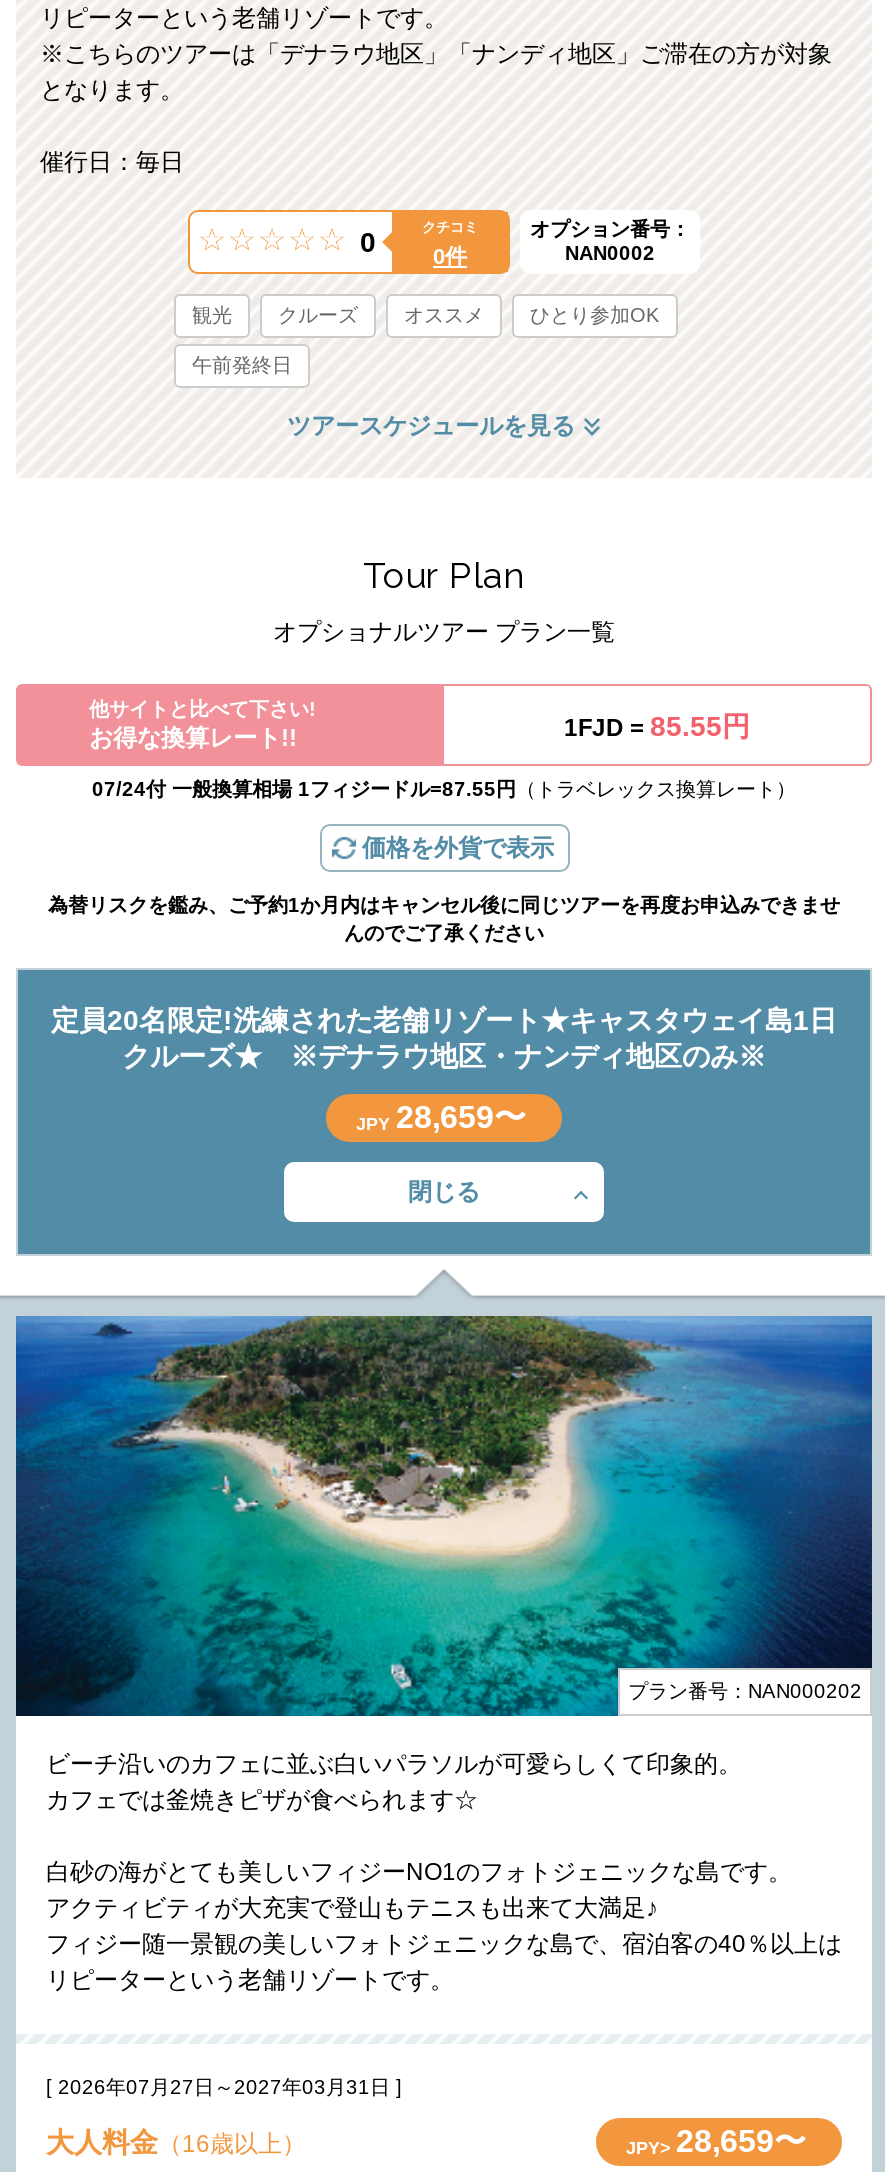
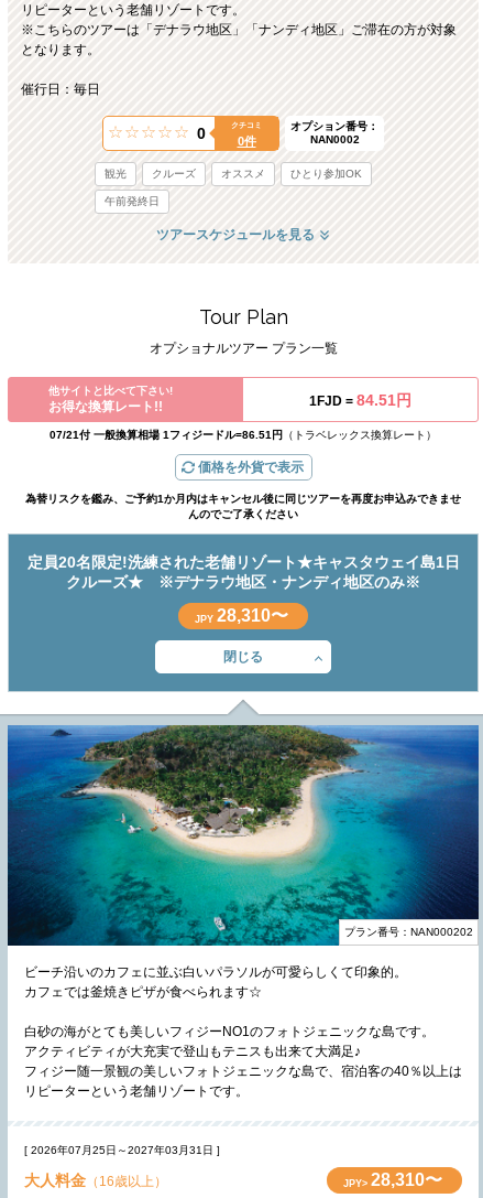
[564,709,750,741] 1FJD = 85.55円 -> [309,391,411,408] 1FJD = 84.51円
[92,778,796,800] 07/24付 一般換算相場 1フィジードル=87.55円（トラベレックス換算レート） -> [50,429,437,441] 07/21付 一般換算相場 1フィジードル=86.51円（トラベレックス換算レート）
[356,1100,526,1134] JPY 28,659〜 -> [195,606,288,625] JPY 28,310〜
[46,2076,402,2098] [ 2026年07月27日～2027年03月31日 ] -> [24,1144,220,1156] [ 2026年07月25日～2027年03月31日 ]
[626,2124,806,2158] JPY> 28,659〜 -> [343,1170,442,1189] JPY> 28,310〜

